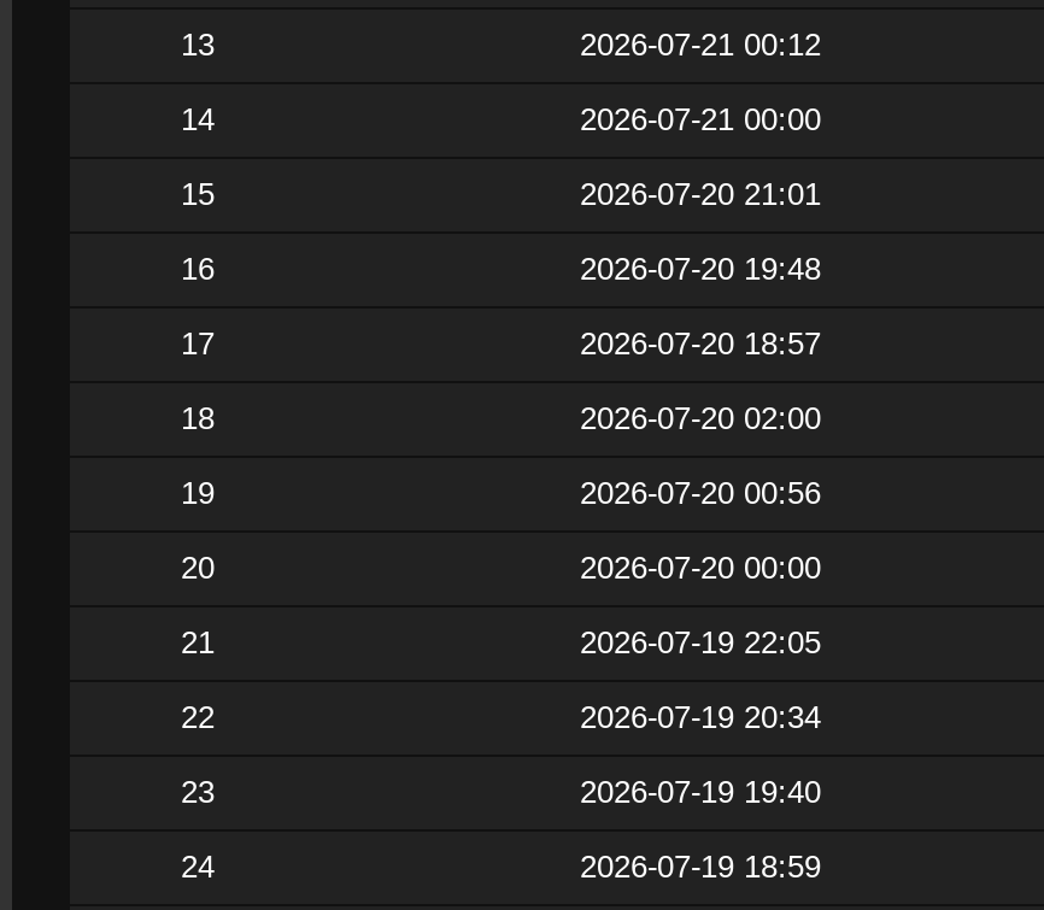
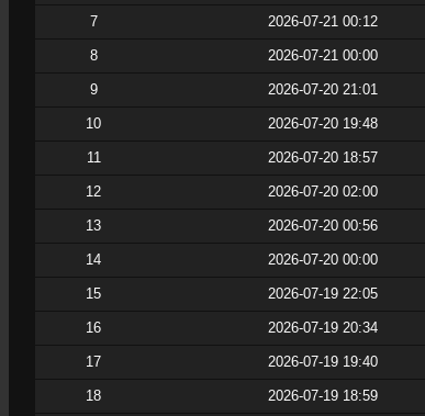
[181,27,215,63] 13 -> [90,13,97,30] 7
[181,101,215,137] 14 -> [90,47,97,64] 8
[181,176,215,212] 15 -> [90,81,97,98] 9
[181,251,215,287] 16 -> [86,115,101,132] 10
[181,325,215,362] 17 -> [86,149,100,166] 11
[181,400,215,436] 18 -> [86,183,101,200] 12
[181,475,215,511] 19 -> [86,217,101,234] 13
[181,550,215,586] 20 -> [86,251,101,268] 14
[181,624,215,661] 21 -> [86,285,101,302] 15
[181,699,215,735] 22 -> [86,319,101,336] 16
[181,774,215,810] 23 -> [86,353,101,370] 17
[181,849,215,885] 24 -> [86,387,101,404] 18

